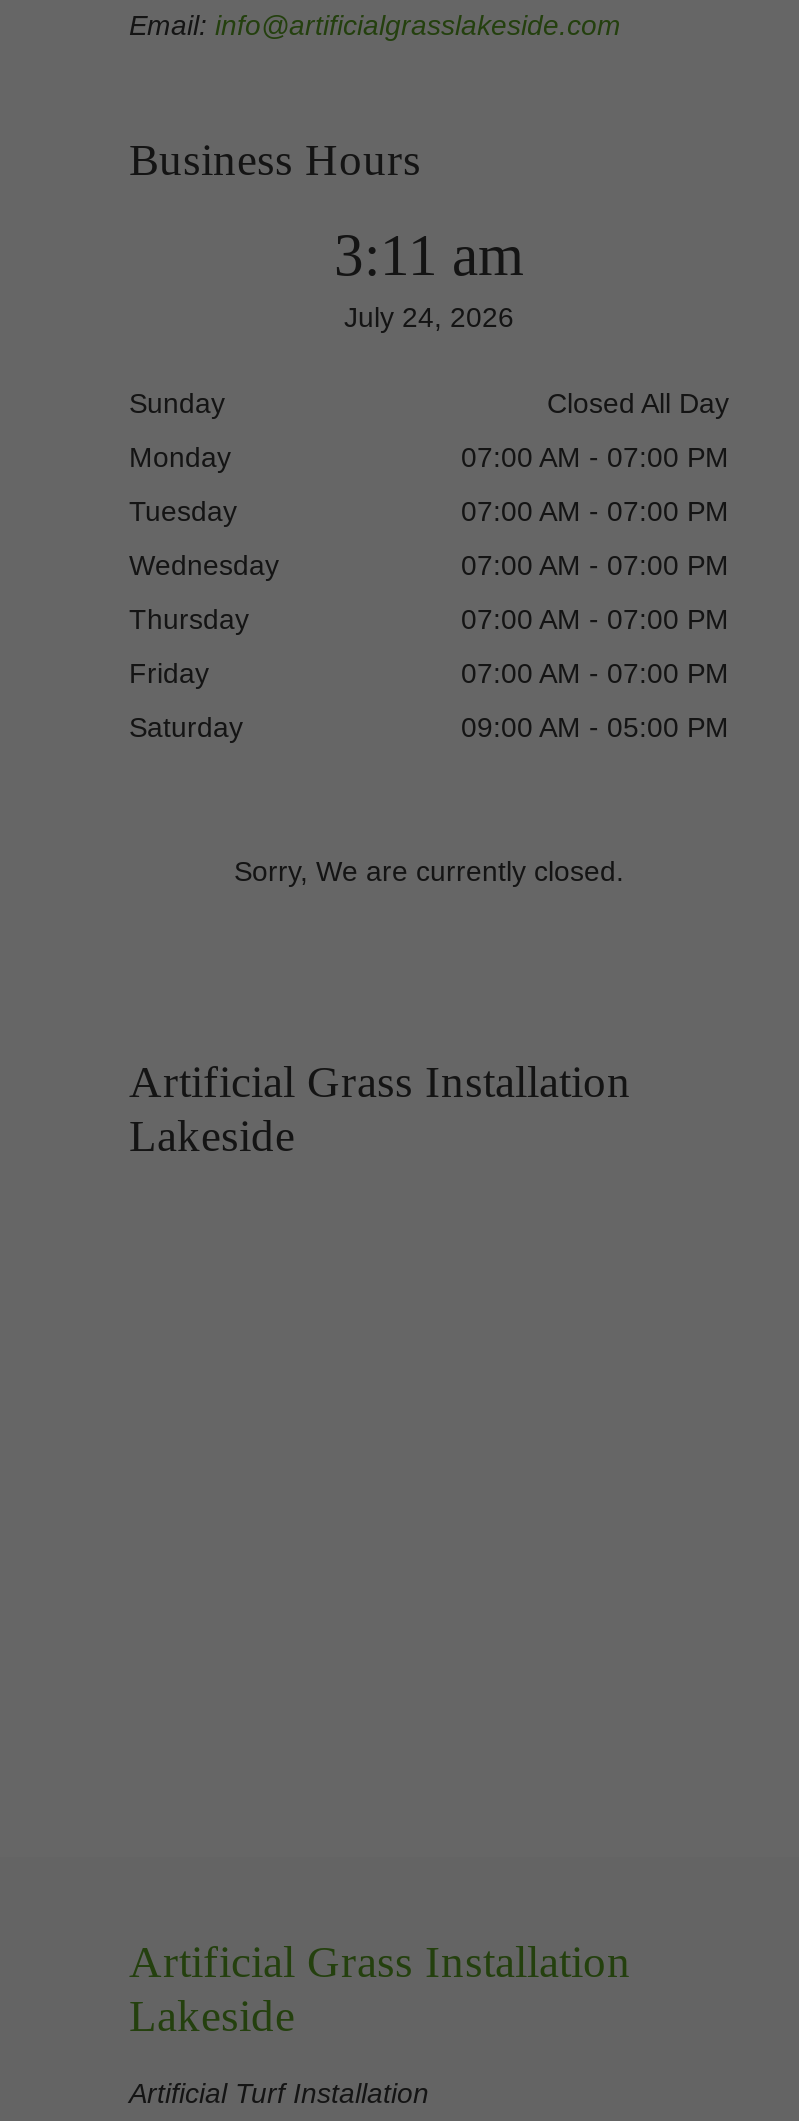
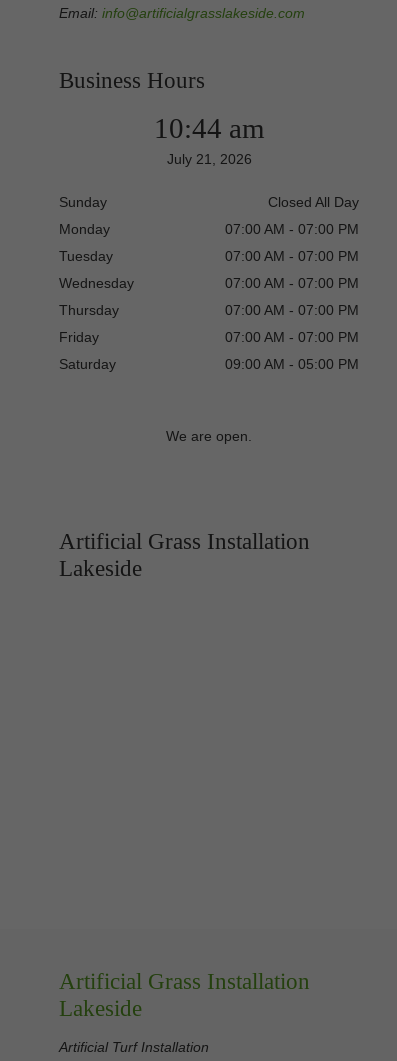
[334,224,524,288] 3:11 am -> [153,112,264,144] 10:44 am
[344,302,514,334] July 24, 2026 -> [166,151,251,167] July 21, 2026
[234,855,624,887] Sorry, We are currently closed. -> [166,428,252,444] We are open.

